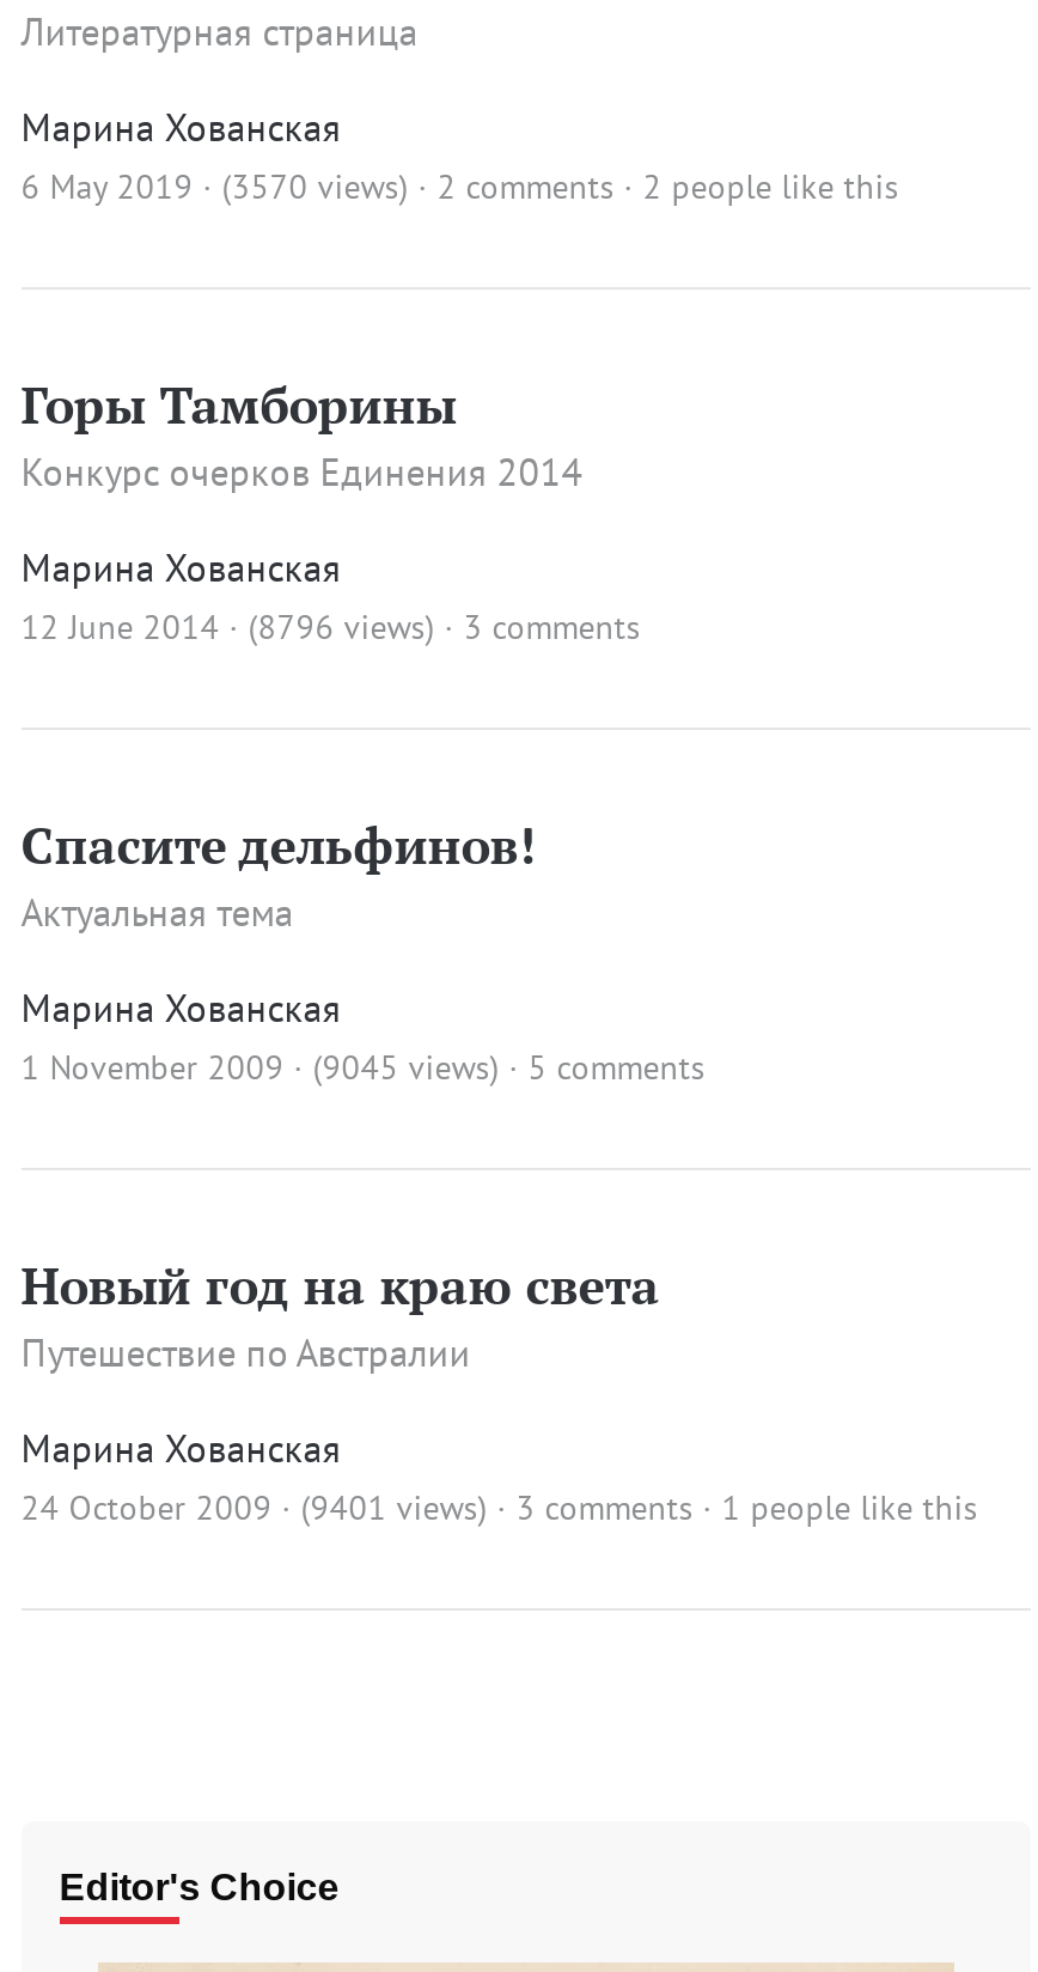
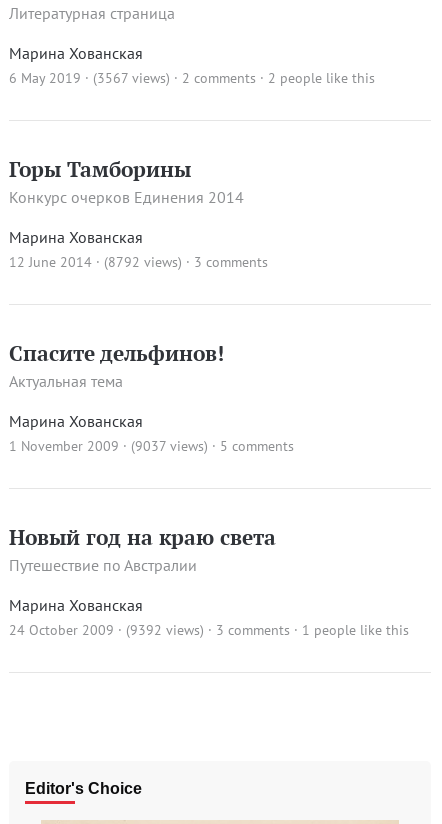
[21,165,899,208] 6 May 2019 · (3570 views) · 2 comments · 2 people like this -> [9,69,375,87] 6 May 2019 · (3567 views) · 2 comments · 2 people like this
[21,605,640,649] 12 June 2014 · (8796 views) · 3 comments -> [9,253,268,271] 12 June 2014 · (8792 views) · 3 comments
[21,1046,705,1089] 1 November 2009 · (9045 views) · 5 comments -> [9,437,294,455] 1 November 2009 · (9037 views) · 5 comments
[21,1486,978,1529] 24 October 2009 · (9401 views) · 3 comments · 1 people like this -> [9,621,409,639] 24 October 2009 · (9392 views) · 3 comments · 1 people like this

